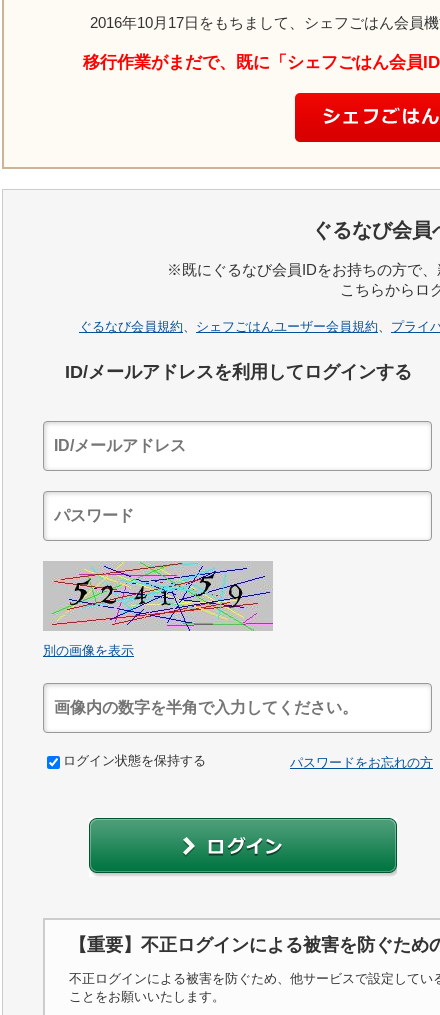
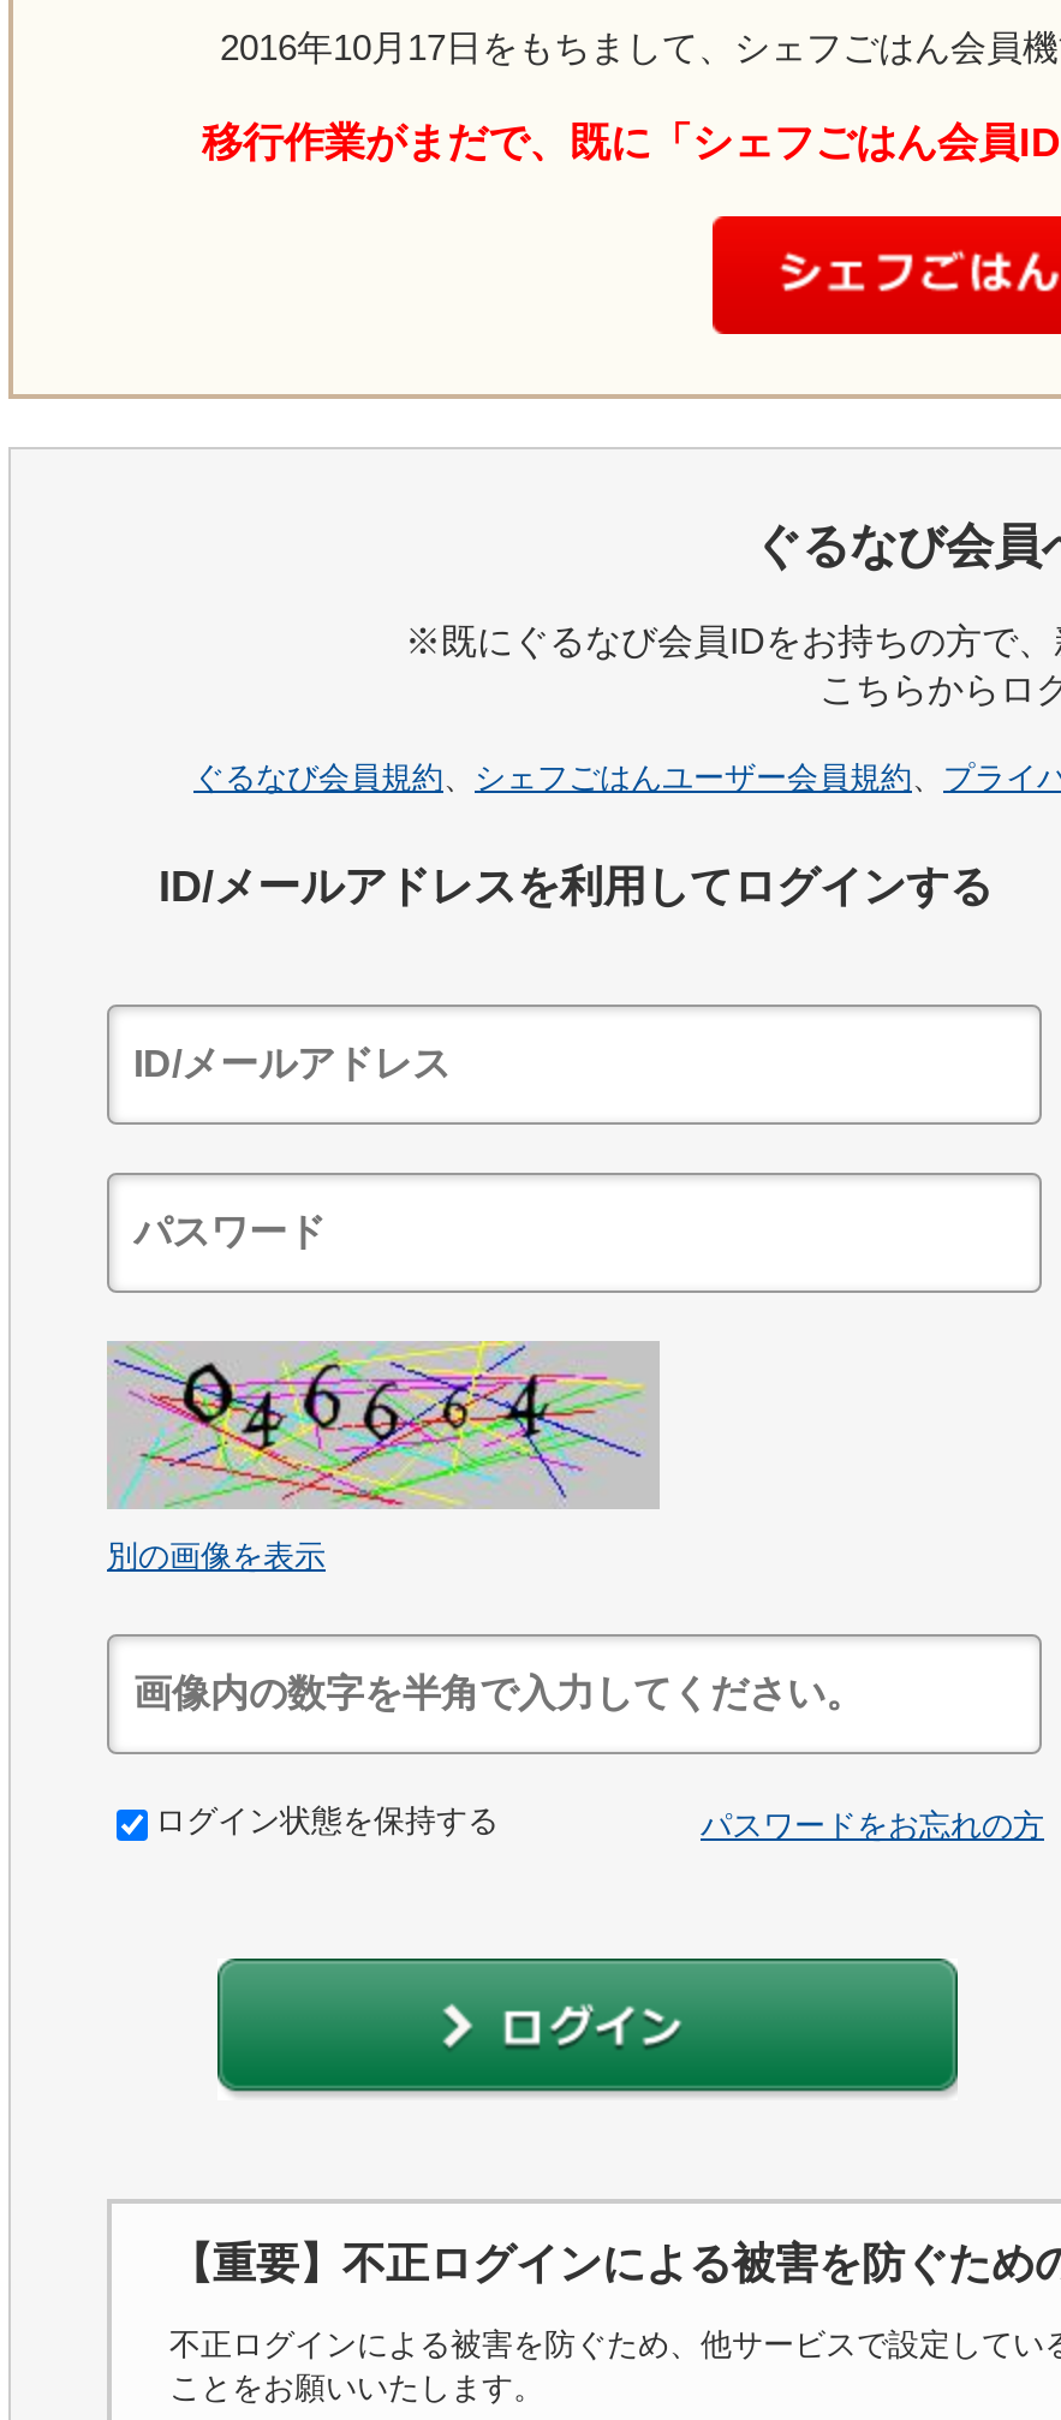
[49,561,273,631] [image] -> [114,1341,655,1507] [image]

